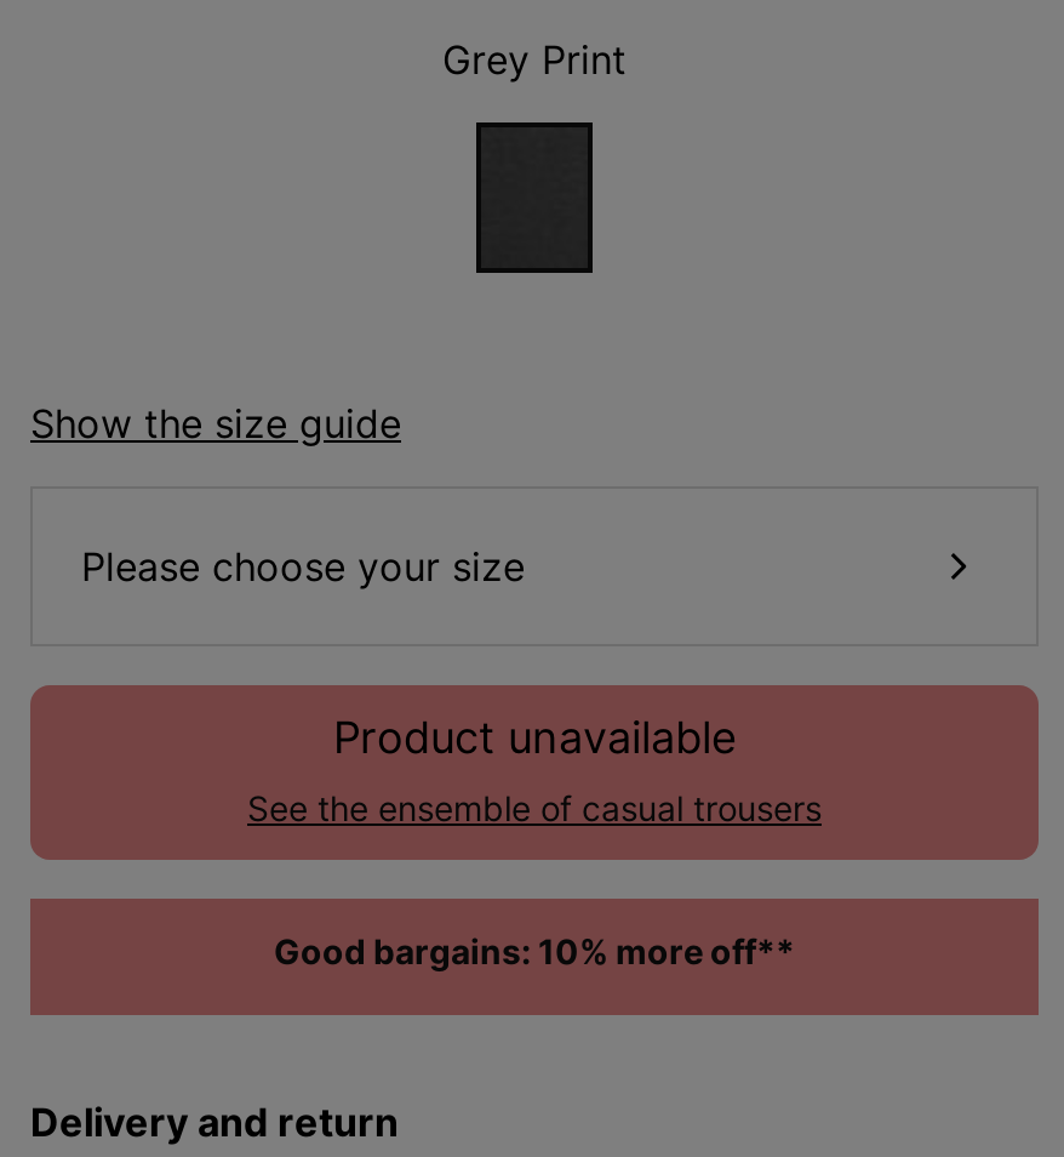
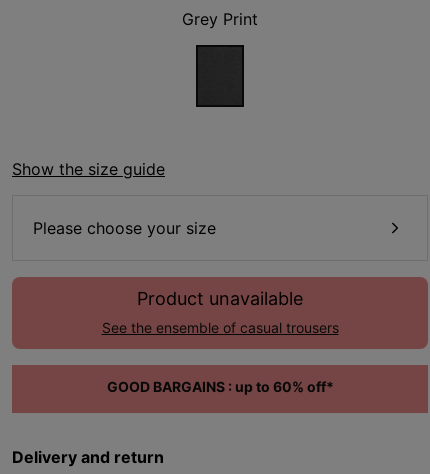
[301,930,795,971] Good bargains: 10% more off** -> [117,378,333,395] GOOD BARGAINS : up to 60% off*

